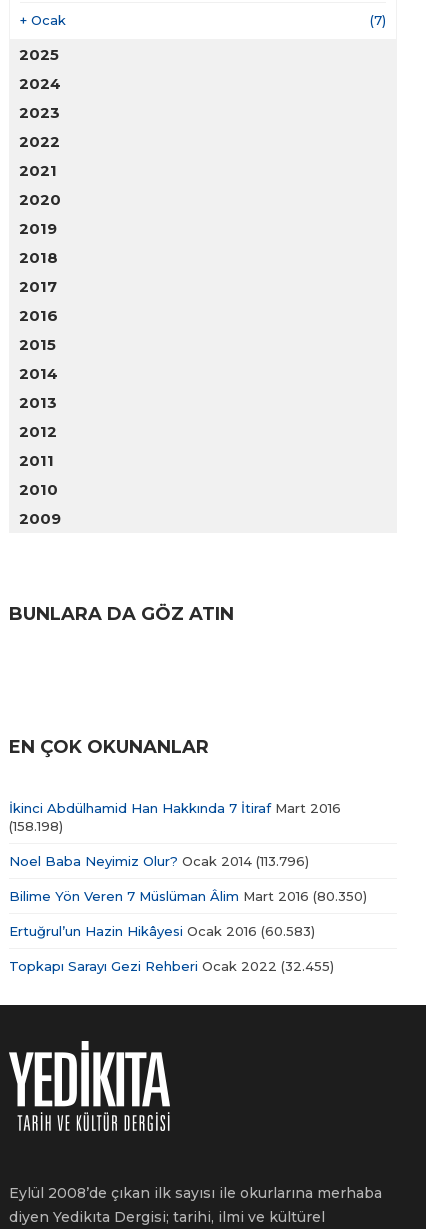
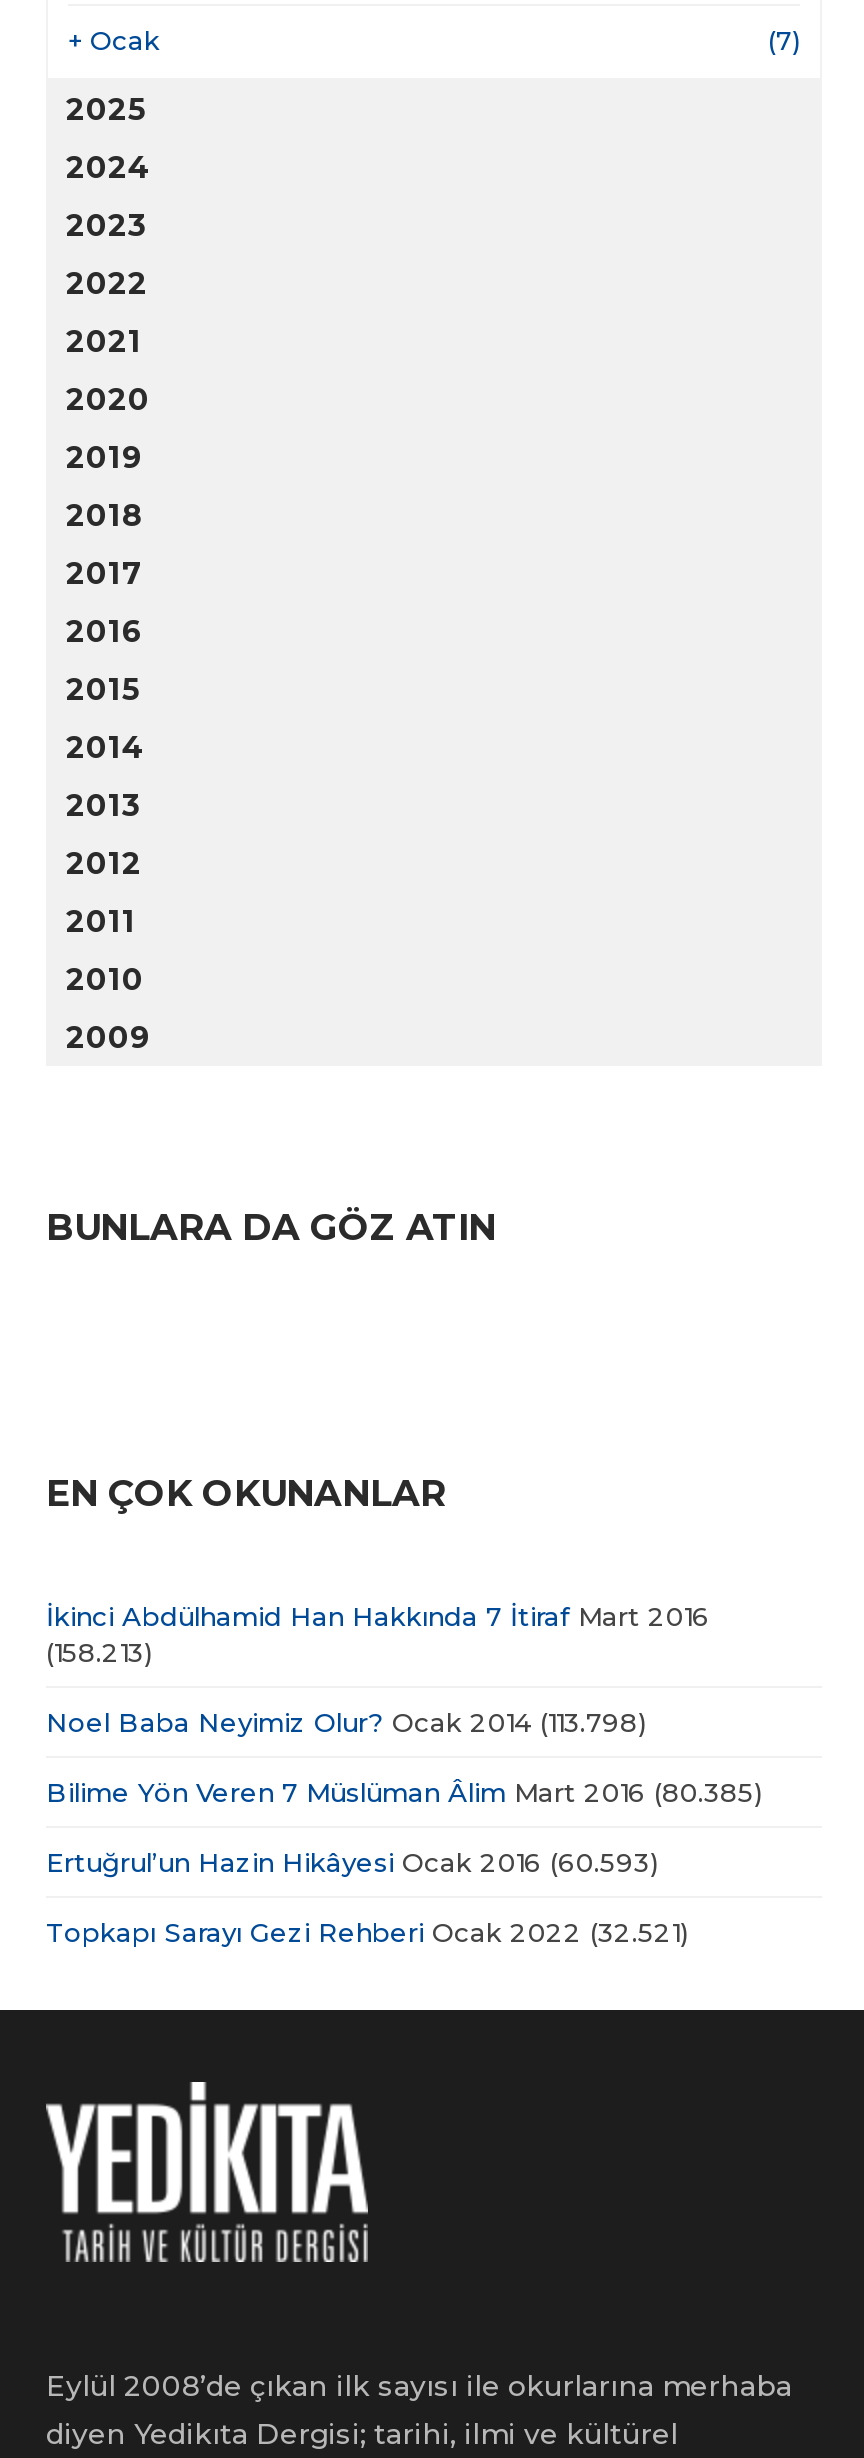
[9,818,63,834] (158.198) -> [46,1636,152,1668] (158.213)
[9,853,309,869] Noel Baba Neyimiz Olur? Ocak 2014 (113.796) -> [46,1706,646,1738] Noel Baba Neyimiz Olur? Ocak 2014 (113.798)
[9,888,367,904] Bilime Yön Veren 7 Müslüman Âlim Mart 2016 (80.350) -> [46,1776,762,1808] Bilime Yön Veren 7 Müslüman Âlim Mart 2016 (80.385)
[9,923,315,939] Ertuğrul’un Hazin Hikâyesi Ocak 2016 (60.583) -> [46,1846,658,1878] Ertuğrul’un Hazin Hikâyesi Ocak 2016 (60.593)
[9,958,334,974] Topkapı Sarayı Gezi Rehberi Ocak 2022 (32.455) -> [46,1916,688,1948] Topkapı Sarayı Gezi Rehberi Ocak 2022 (32.521)

